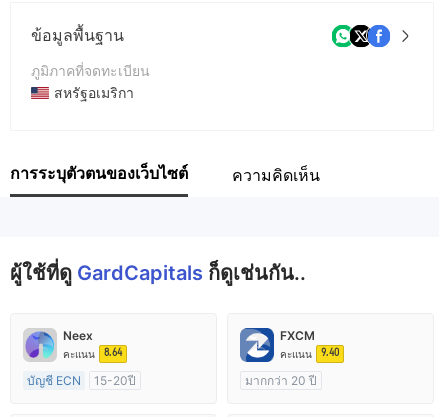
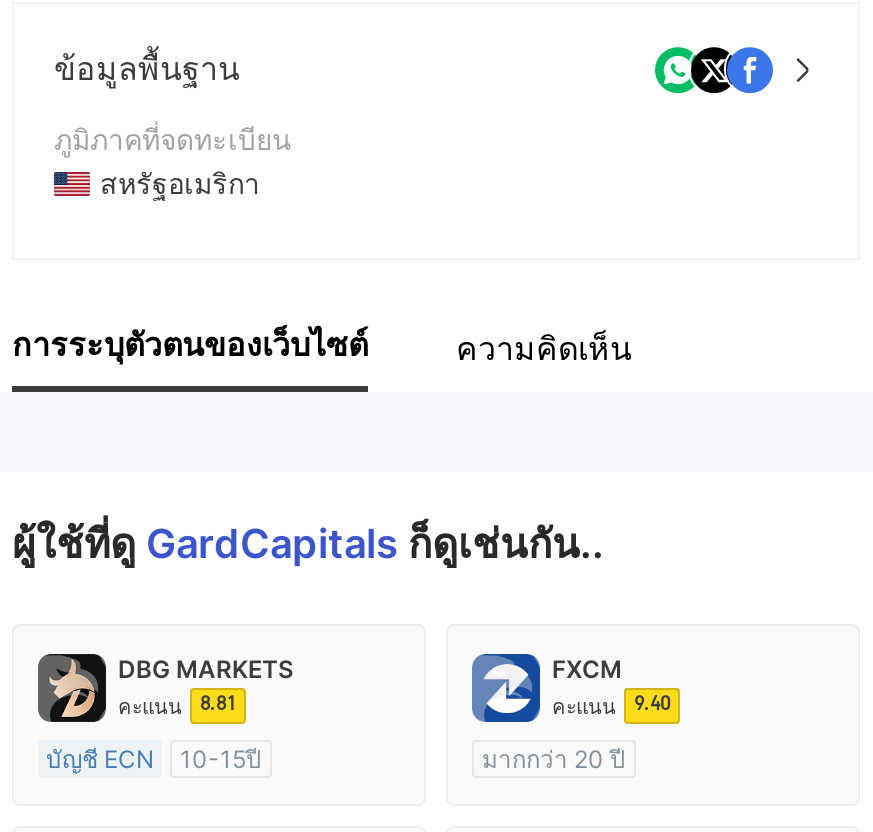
[24,328,93,362] [image] | Neex -> [38,652,294,724] [image] | DBG MARKETS
[63,346,122,360] คะแนน 8.64 -> [118,690,236,718] คะแนน 8.81
[27,373,136,388] บัญชี ECN 15-20ปี -> [46,744,262,774] บัญชี ECN 10-15ปี

